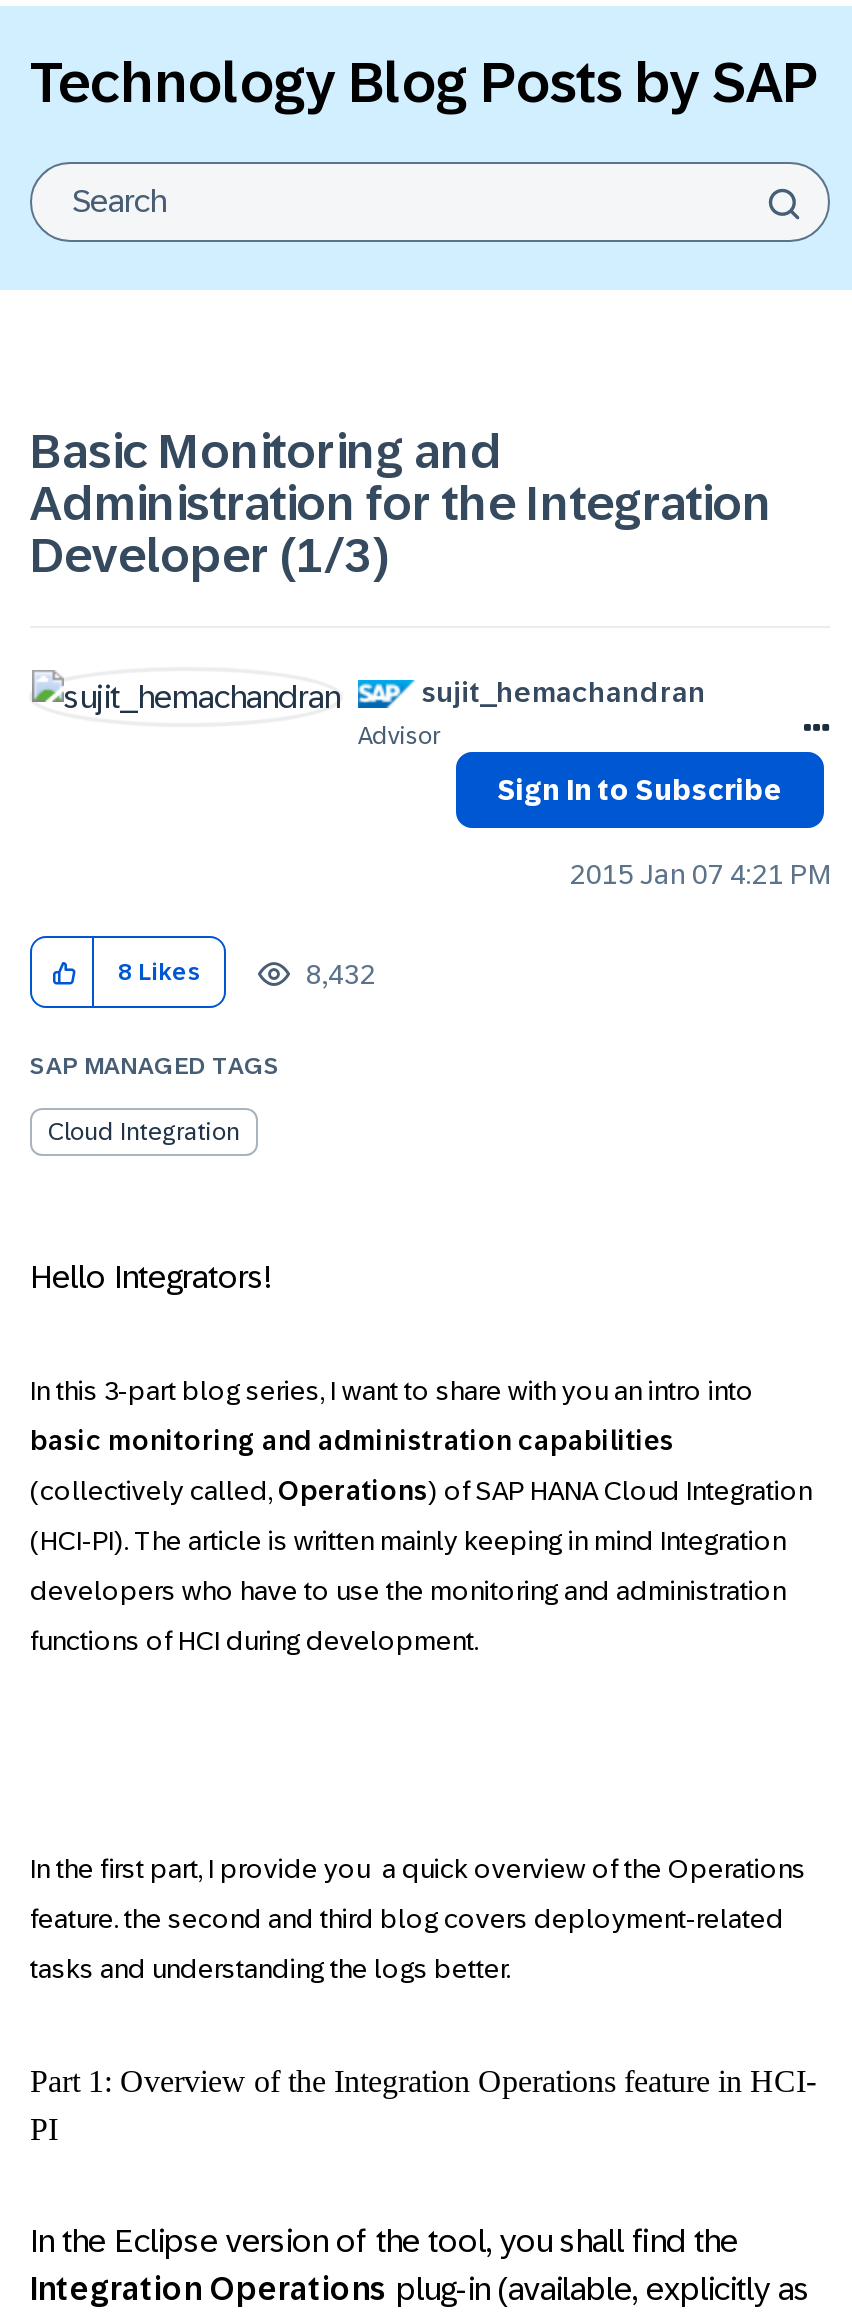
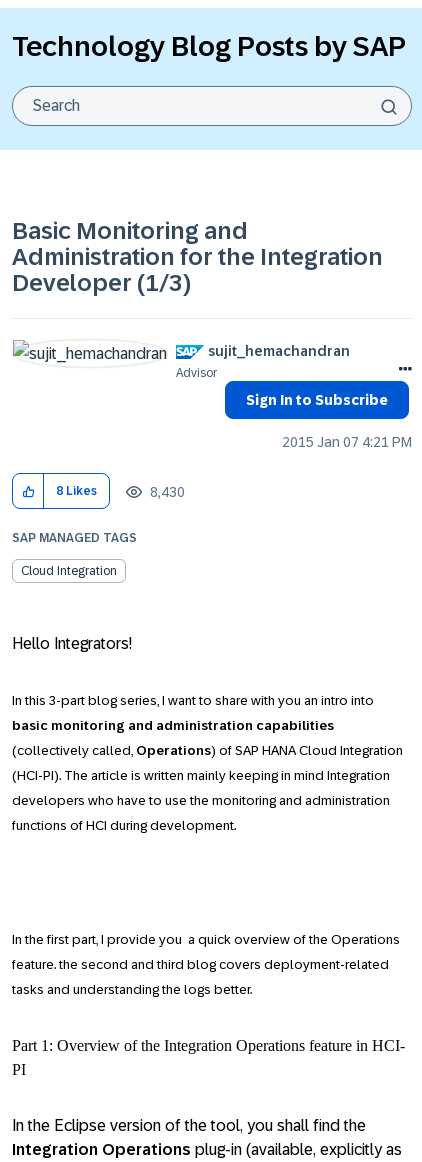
[306,958,376,990] 8,432 -> [150,484,185,500] 8,430

